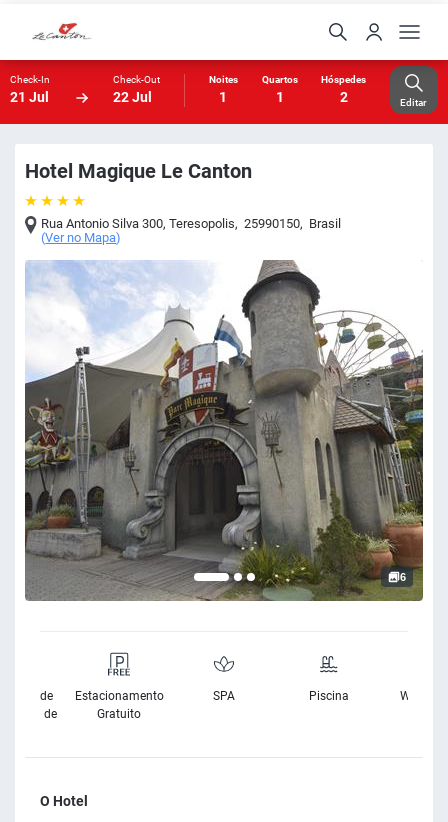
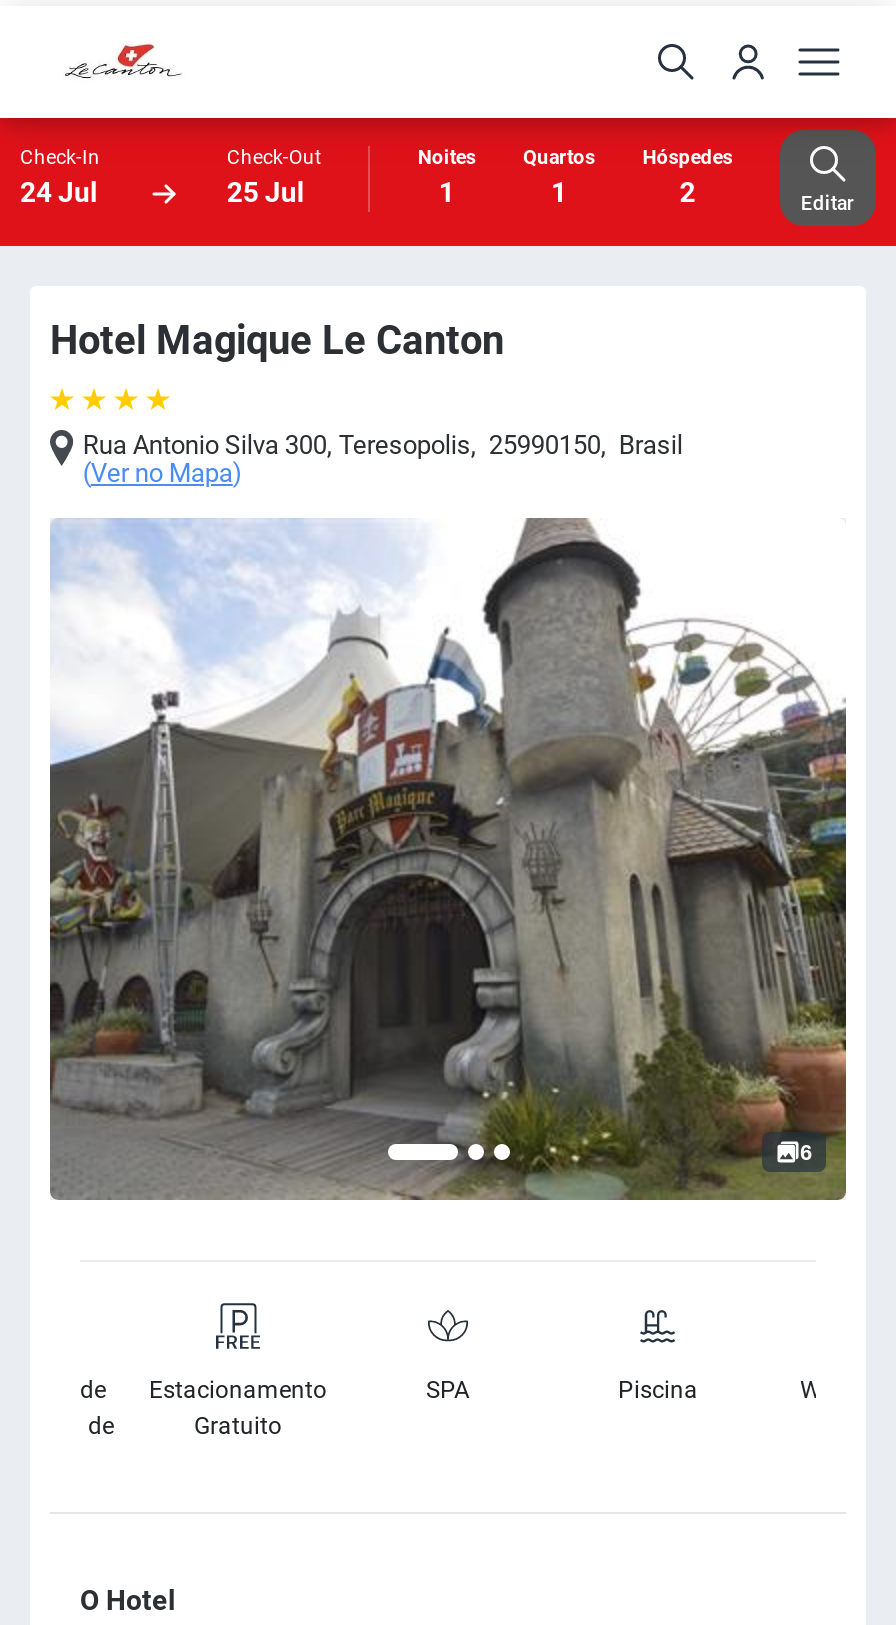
[10,89,49,105] 21 Jul -> [20,176,98,208] 24 Jul
[113,89,152,105] 22 Jul -> [227,176,305,208] 25 Jul

